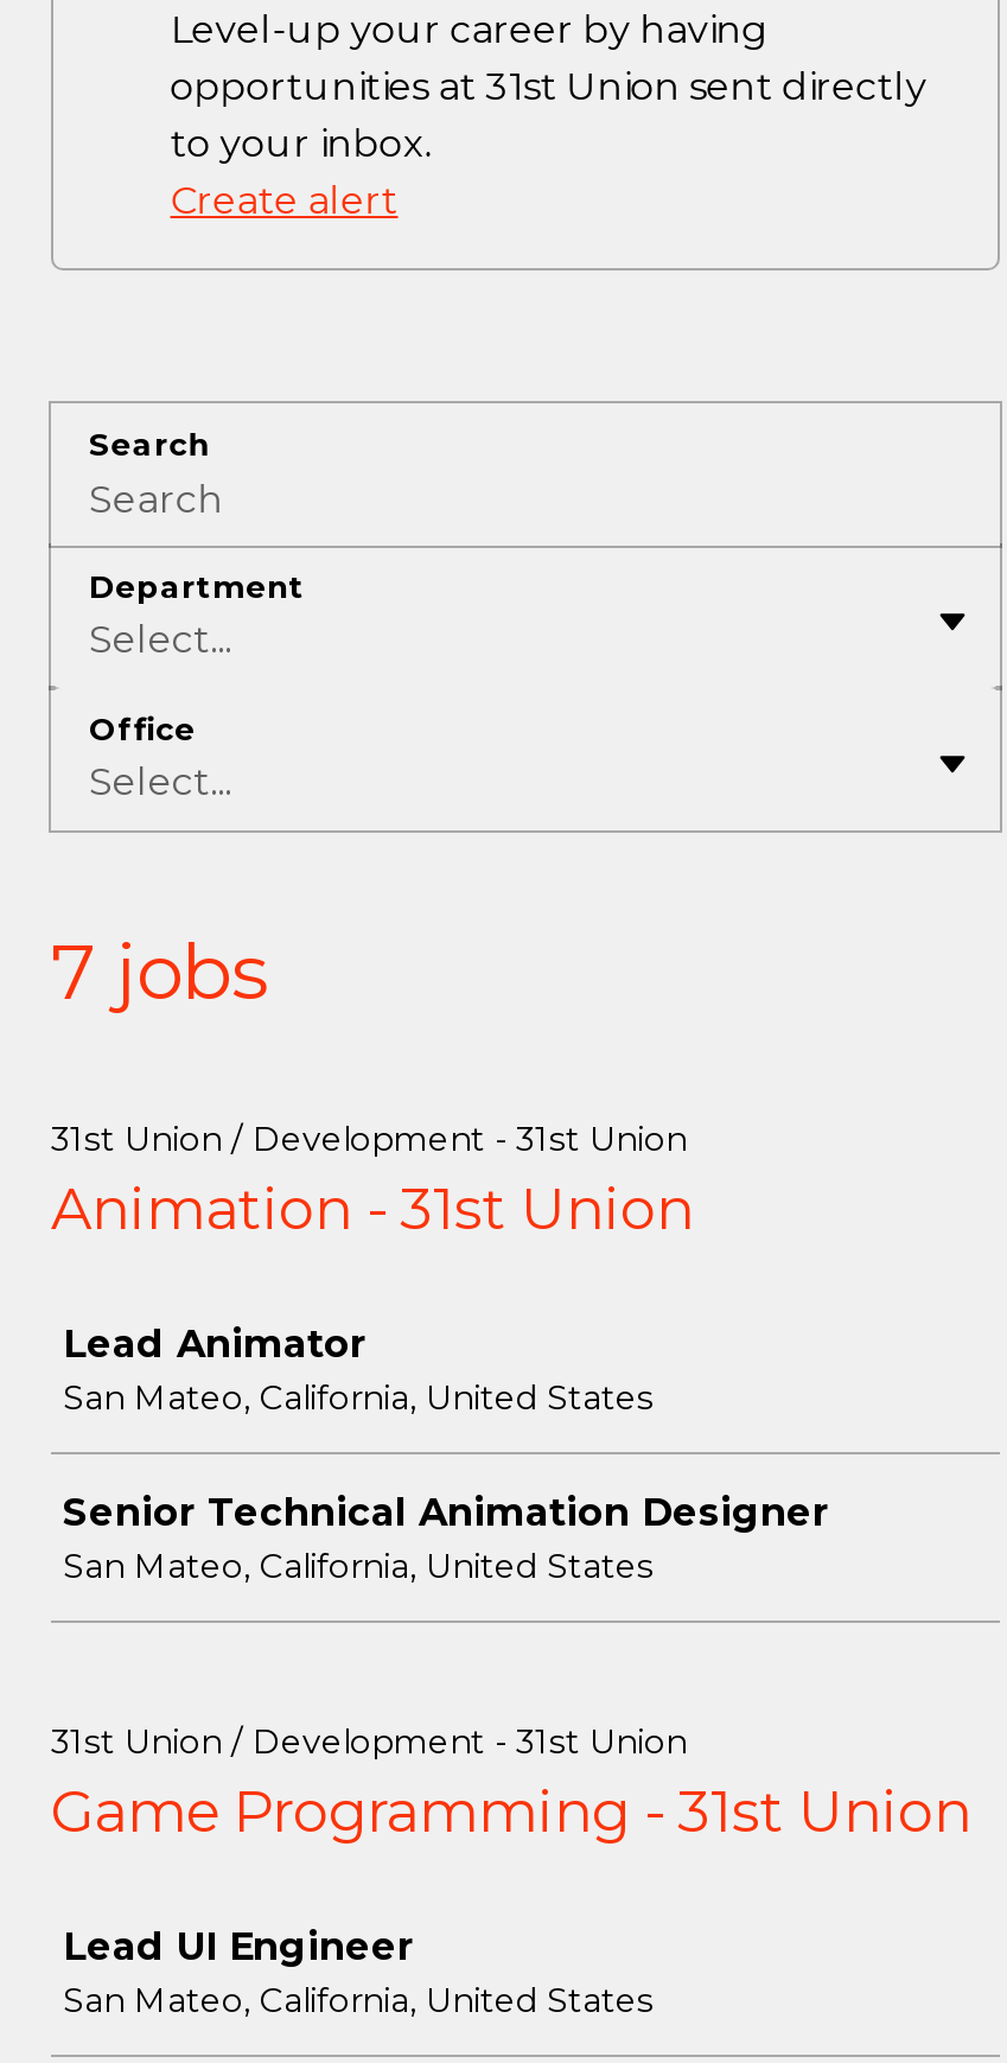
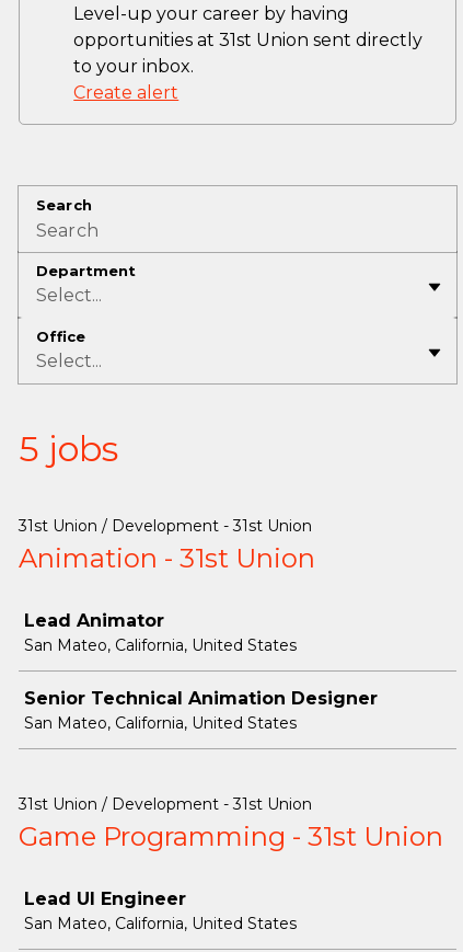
[51,925,267,1018] 7 jobs -> [19,427,118,470] 5 jobs

